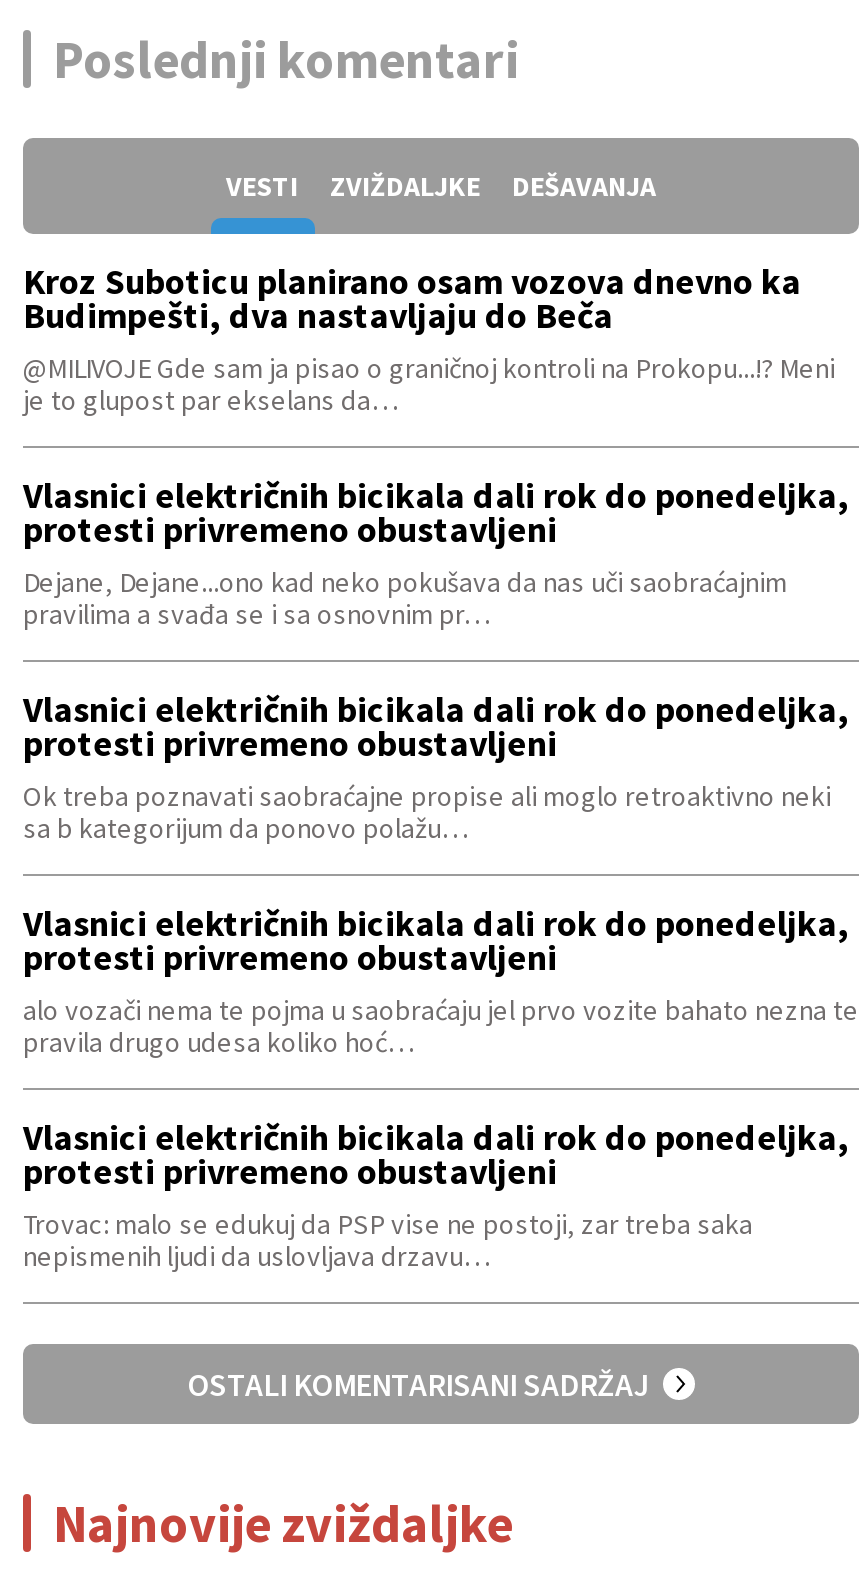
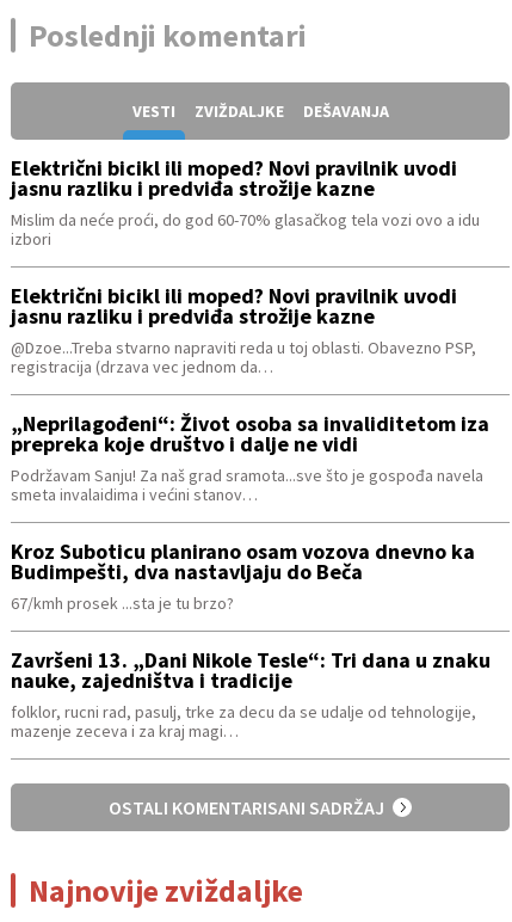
none -> [11,154,489,505] Električni bicikl ili moped? Novi pravilnik uvodi | jasnu razliku i predviđa strožije kazne | Mislim da neće proći, do god 60-70% glasačkog tela vozi ovo a idu | izbori | Električni bicikl ili moped? Novi pravilnik uvodi | jasnu razliku i predviđa strožije kazne | @Dzoe...Treba stvarno napraviti reda u toj oblasti. Obavezno PSP, | registracija (drzava vec jednom da… | „Neprilagođeni“: Život osoba sa invaliditetom iza | prepreka koje društvo i dalje ne vidi | Podržavam Sanju! Za naš grad sramota...sve što je gospođa navela | smeta invalaidima i većini stanov…
moved [23,257,801,337] -> [11,537,475,585]: Kroz Suboticu planirano osam vozova dnevno ka | Budimpešti, dva nastavljaju do Beča
[23,349,859,1273] @MILIVOJE Gde sam ja pisao o graničnoj kontroli na Prokopu...!? Meni | je to glupost par ekselans da… | Vlasnici električnih bicikala dali rok do ponedeljka, | protesti privremeno obustavljeni | Dejane, Dejane...ono kad neko pokušava da nas uči saobraćajnim | pravilima a svađa se i sa osnovnim pr… | Vlasnici električnih bicikala dali rok do ponedeljka, | protesti privremeno obustavljeni | Ok treba poznavati saobraćajne propise ali moglo retroaktivno neki | sa b kategorijum da ponovo polažu… | Vlasnici električnih bicikala dali rok do ponedeljka, | protesti privremeno obustavljeni | alo vozači nema te pojma u saobraćaju jel prvo vozite bahato nezna te | pravila drugo udesa koliko hoć… | Vlasnici električnih bicikala dali rok do ponedeljka, | protesti privremeno obustavljeni | Trovac: malo se edukuj da PSP vise ne postoji, zar treba saka | nepismenih ljudi da uslovljava drzavu… -> [11,592,491,741] 67/kmh prosek ...sta je tu brzo? | Završeni 13. „Dani Nikole Tesle“: Tri dana u znaku | nauke, zajedništva i tradicije | folklor, rucni rad, pasulj, trke za decu da se udalje od tehnologije, | mazenje zeceva i za kraj magi…

